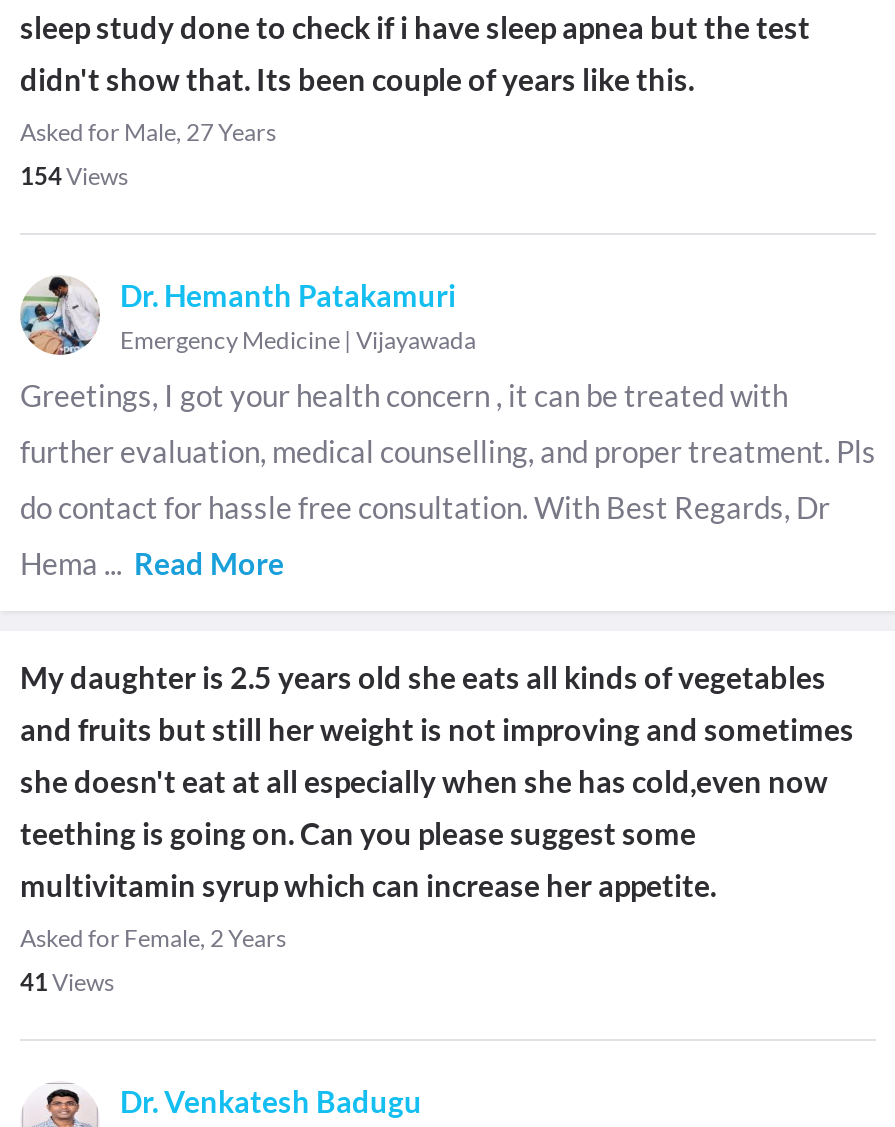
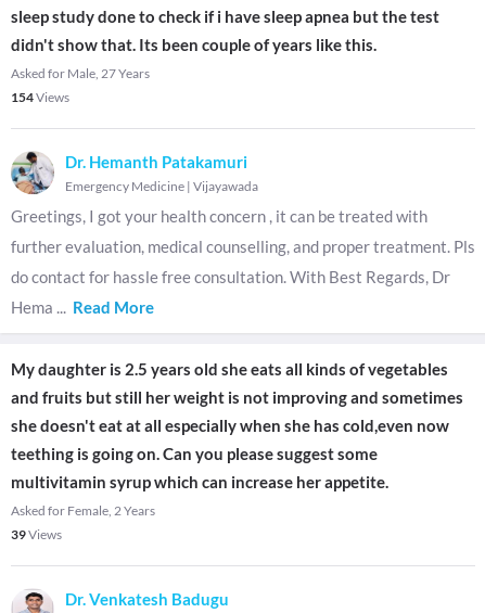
[20,967,118,997] 41Views -> [11,526,64,542] 39Views

